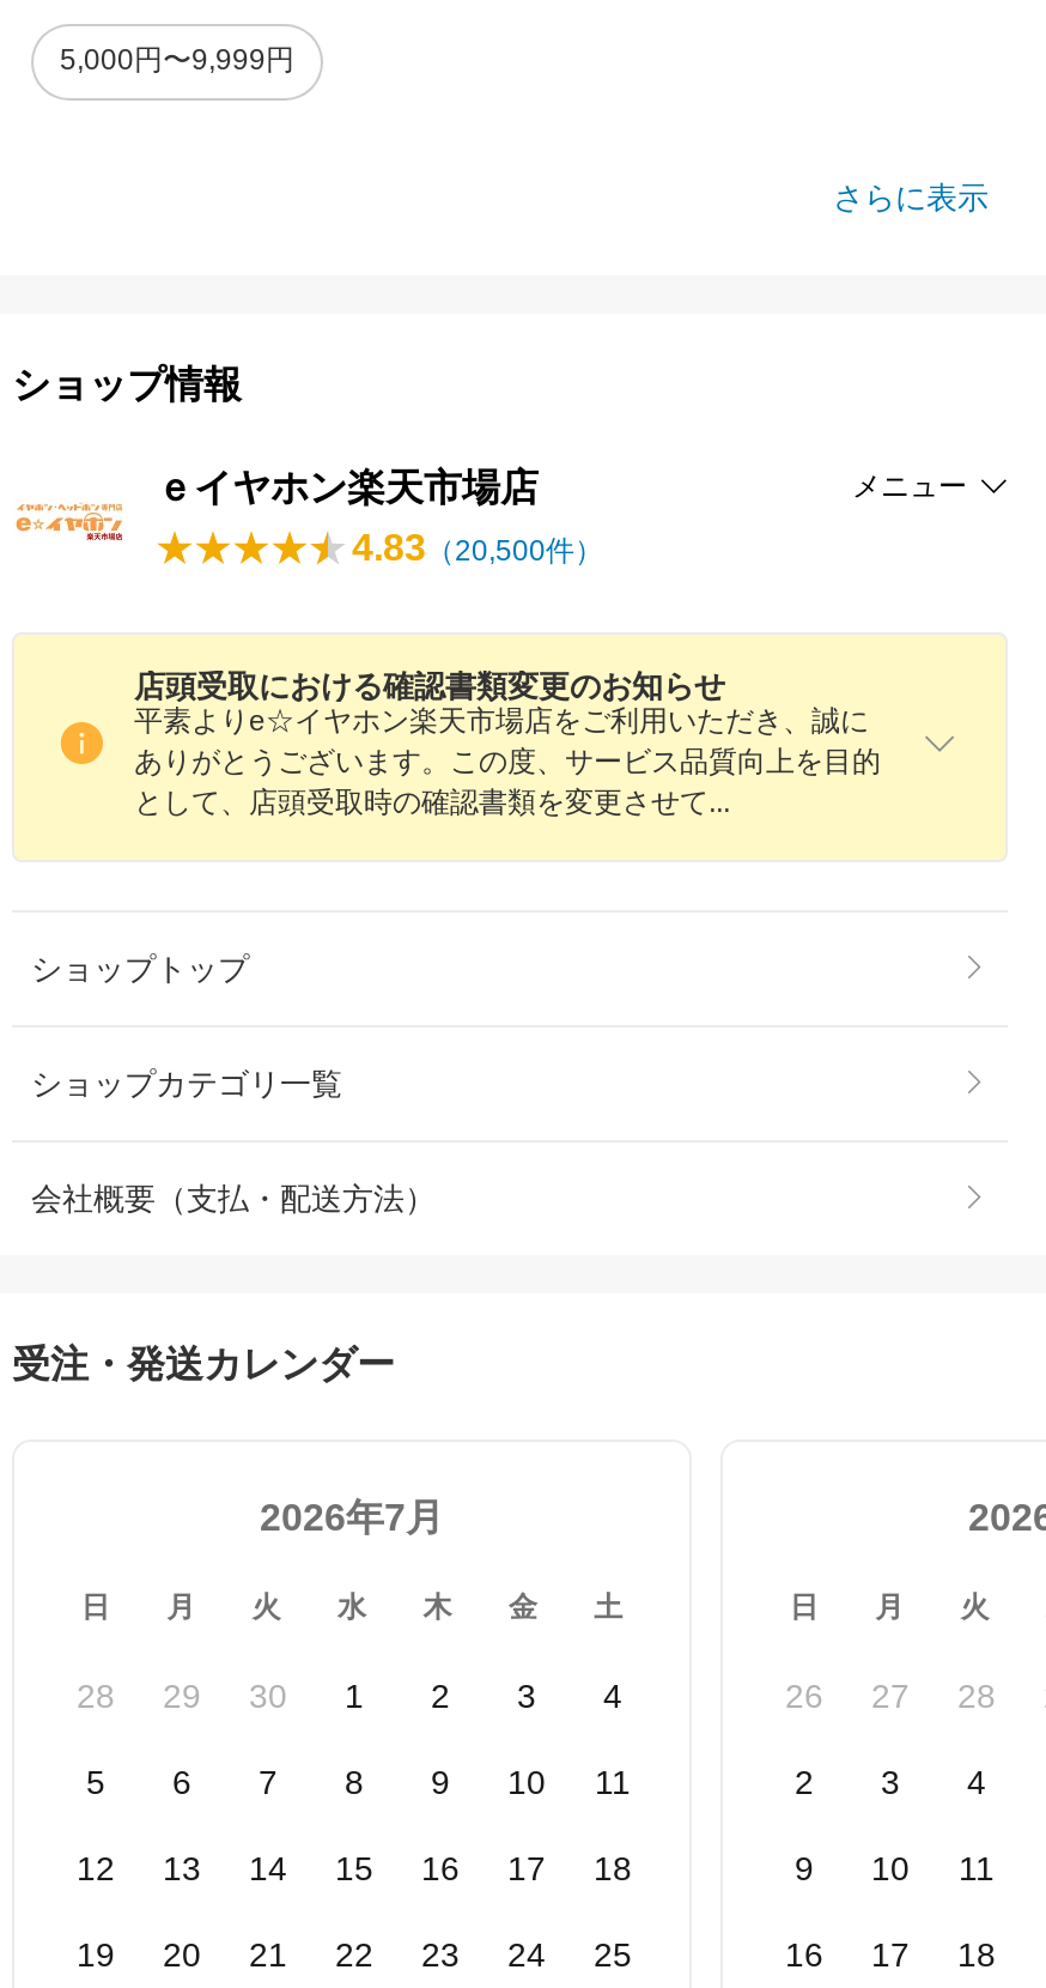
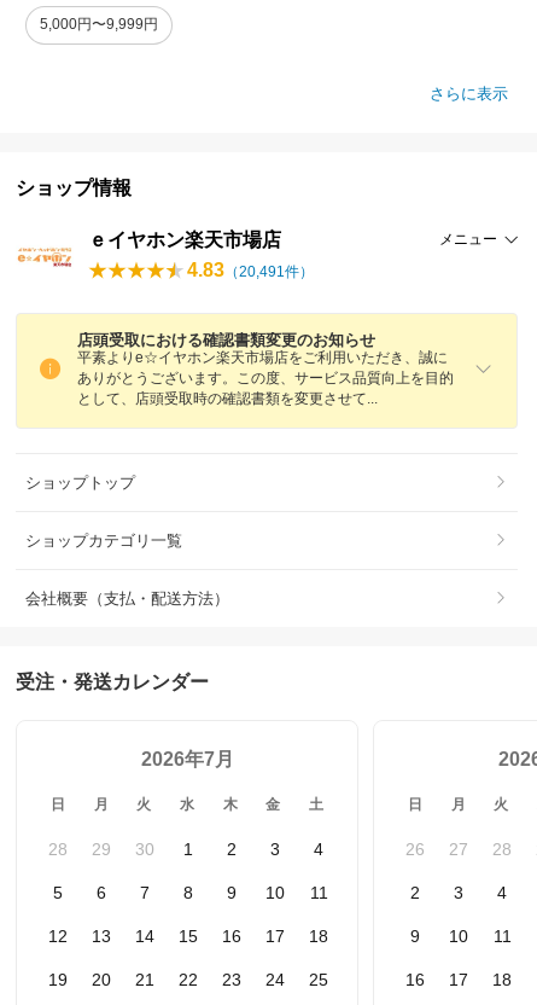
[352,526,603,567] 4.83（20,500件） -> [187,259,314,280] 4.83（20,491件）

